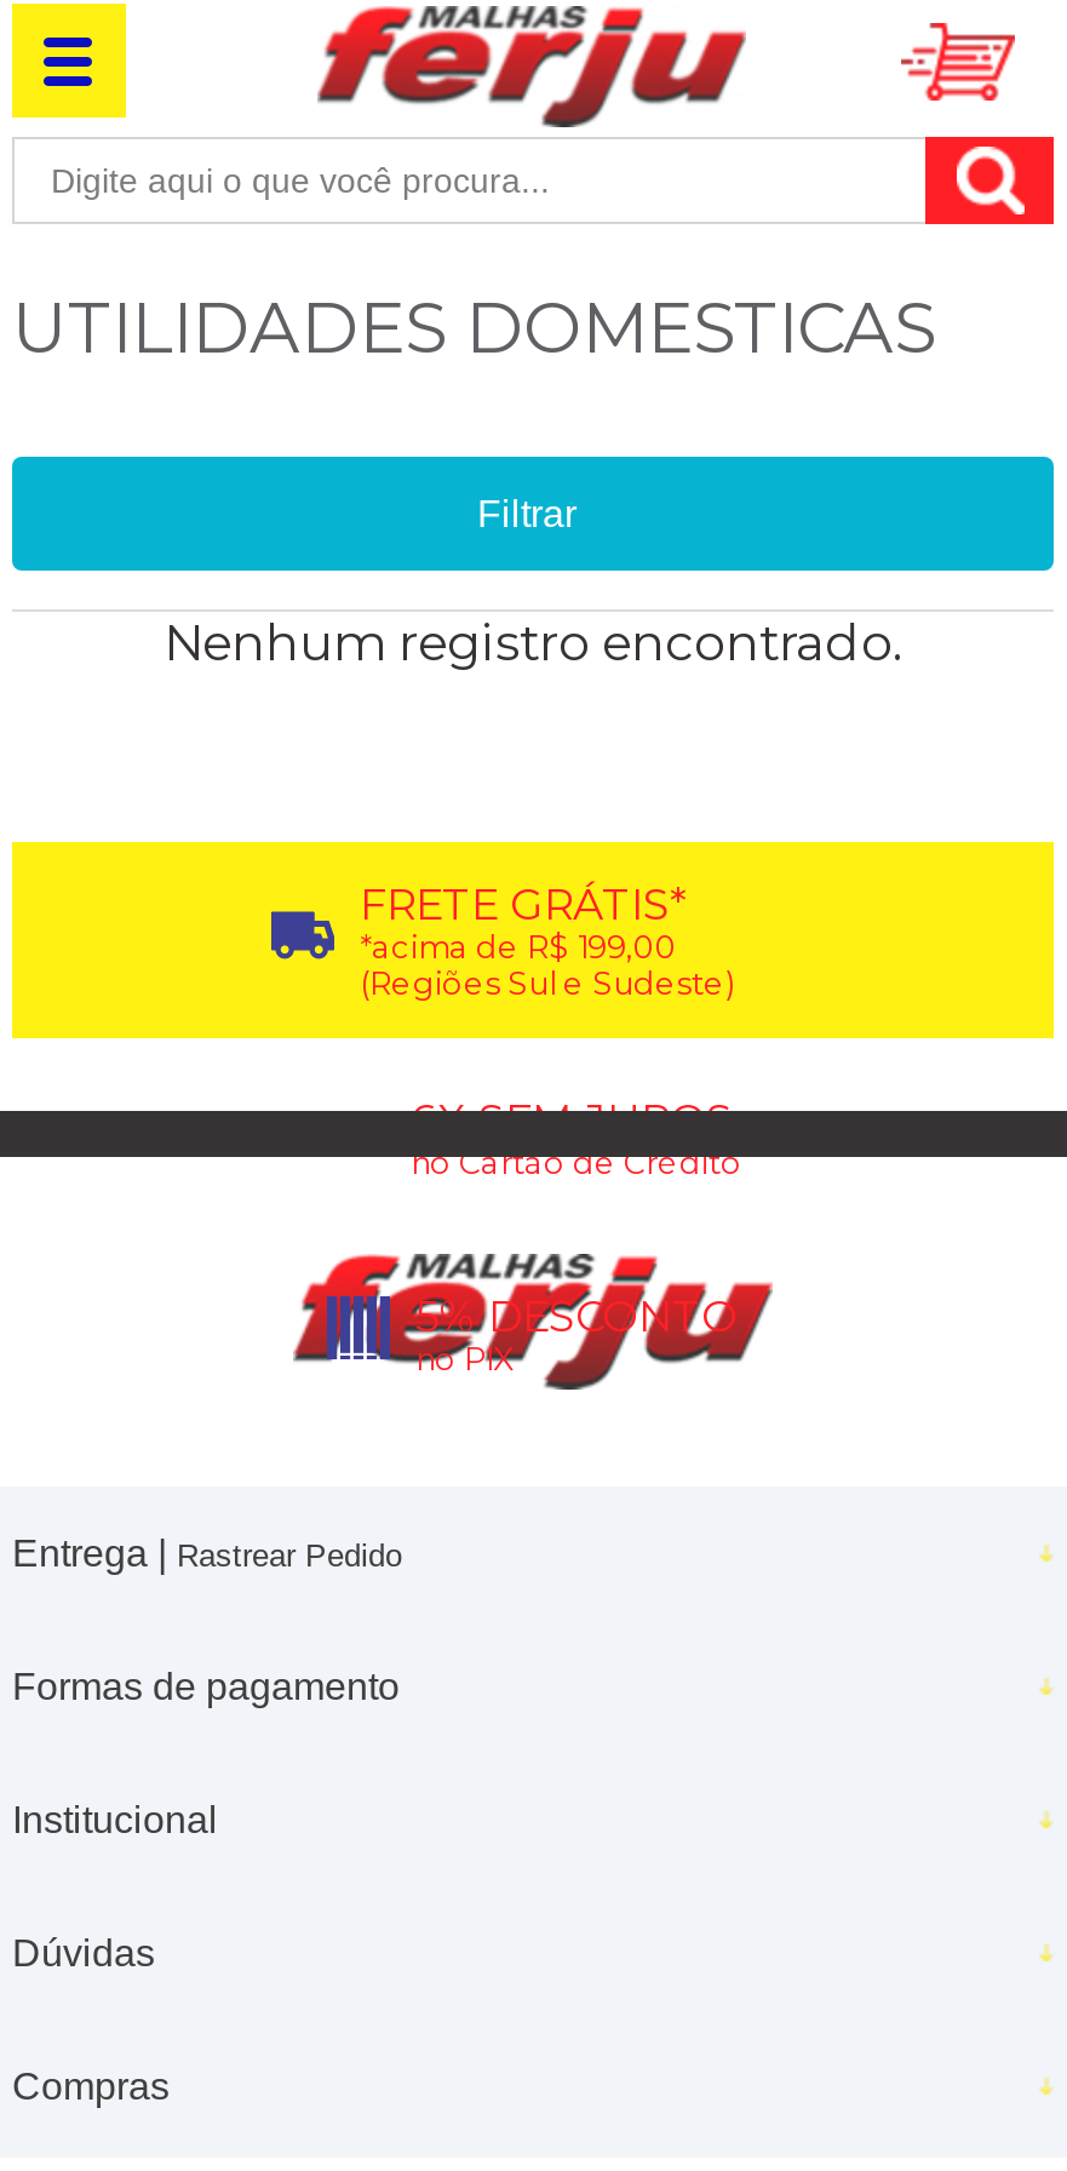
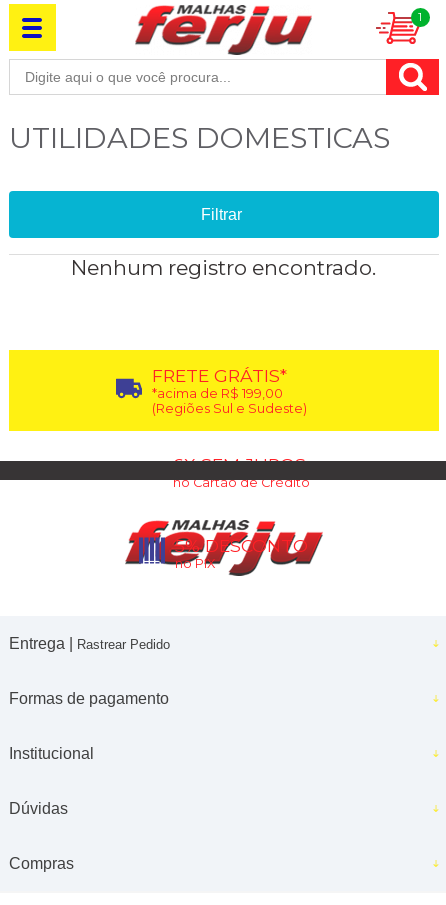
none -> [418,10,422,24] 1

